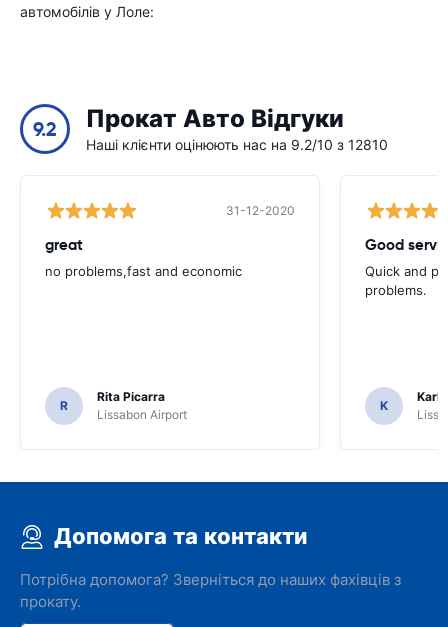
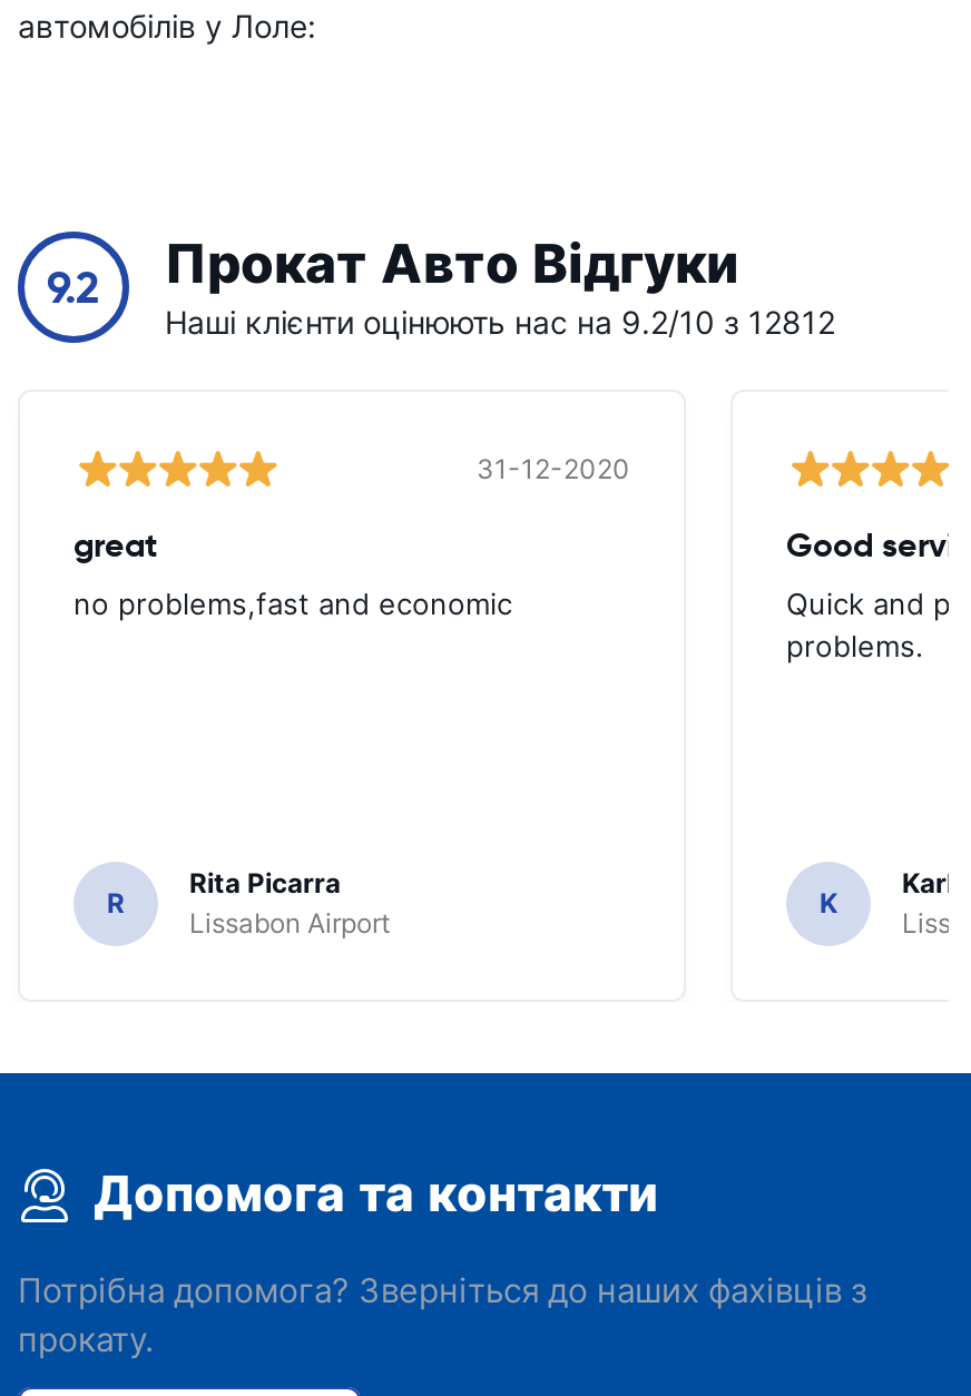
[86,136,388,153] Наші клієнти оцінюють нас на 9.2/10 з 12810 -> [165,303,835,341] Наші клієнти оцінюють нас на 9.2/10 з 12812

